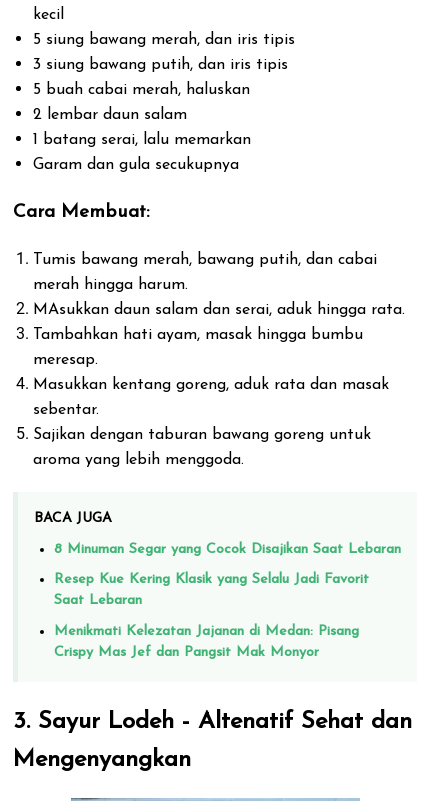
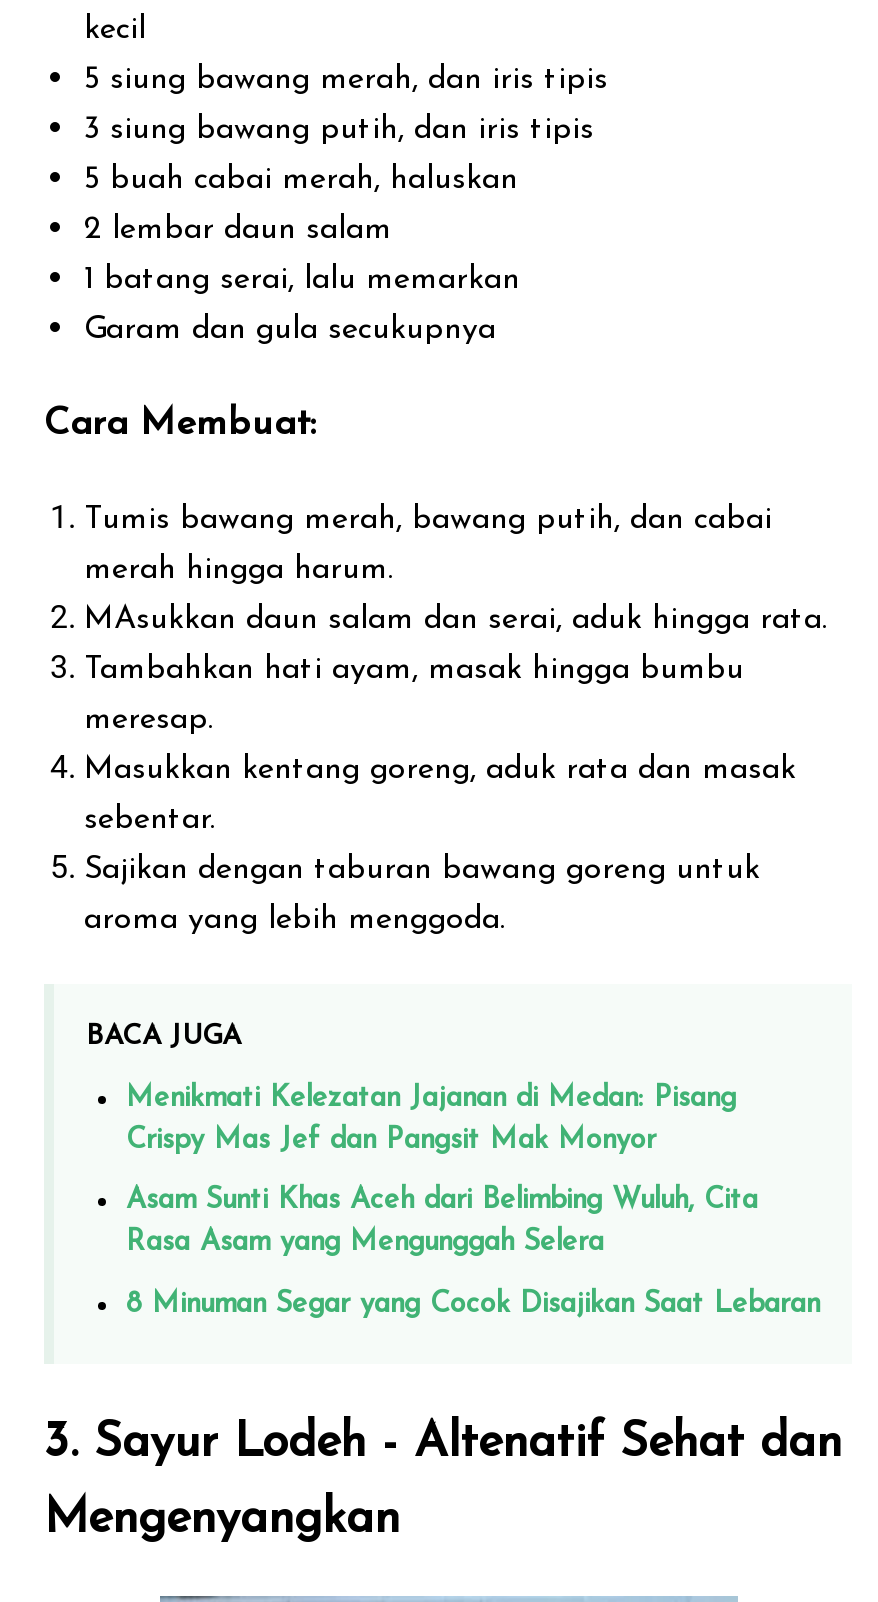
moved [54,542,401,557] -> [126,1290,820,1320]: 8 Minuman Segar yang Cocok Disajikan Saat Lebaran
[54,572,369,608] Resep Kue Kering Klasik yang Selalu Jadi Favorit | Saat Lebaran -> none
moved [54,624,359,660] -> [126,1083,736,1155]: Menikmati Kelezatan Jajanan di Medan: Pisang | Crispy Mas Jef dan Pangsit Mak Monyor
none -> [126,1186,758,1258] Asam Sunti Khas Aceh dari Belimbing Wuluh, Cita | Rasa Asam yang Mengunggah Selera

